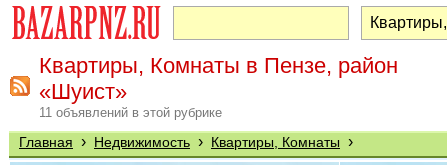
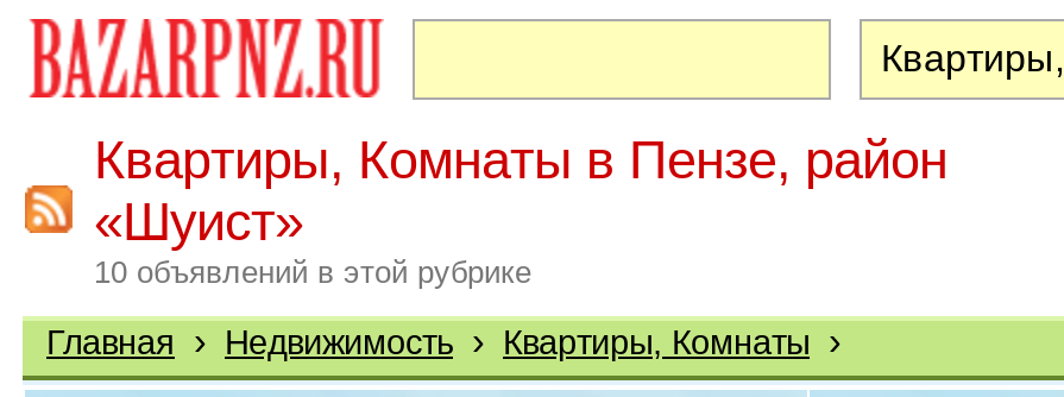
[39,105,222,120] 11 объявлений в этой рубрике -> [94,254,531,290] 10 объявлений в этой рубрике

